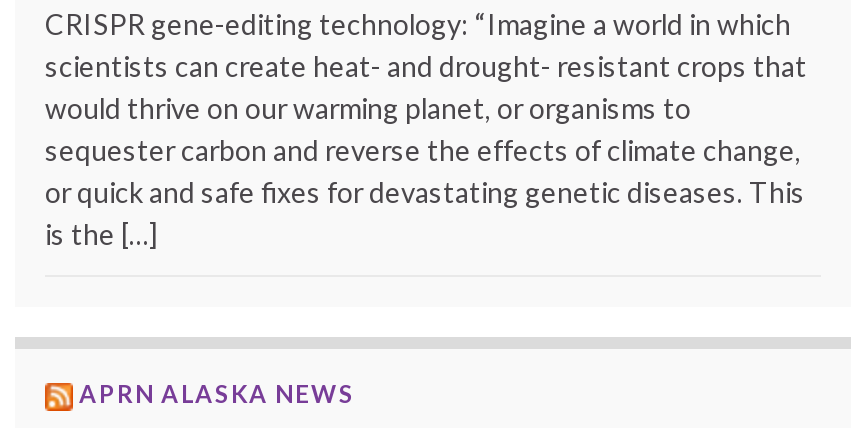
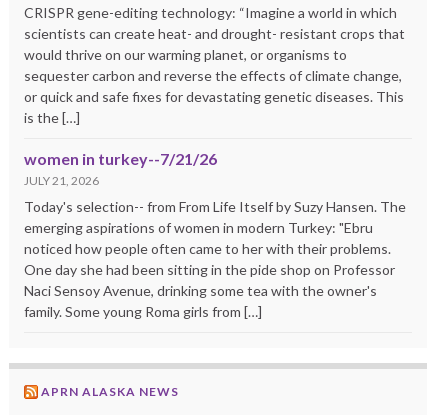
none -> [24,148,406,319] women in turkey--7/21/26 | JULY 21, 2026 | Today's selection-- from From Life Itself by Suzy Hansen. The | emerging aspirations of women in modern Turkey: "Ebru | noticed how people often came to her with their problems. | One day she had been sitting in the pide shop on Professor | Naci Sensoy Avenue, drinking some tea with the owner's | family. Some young Roma girls from […]

